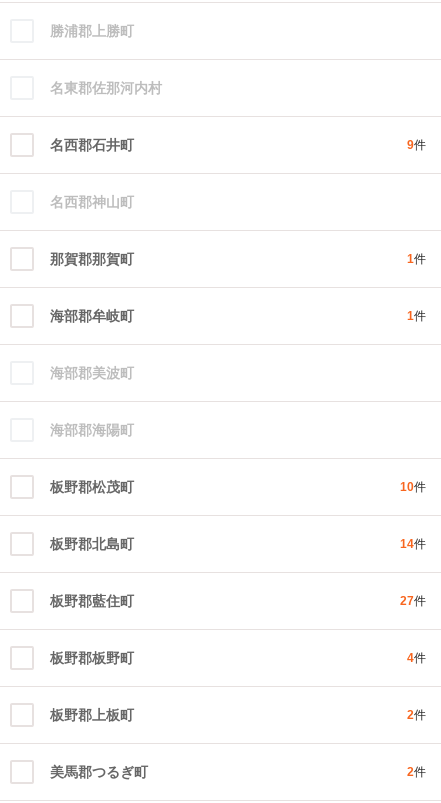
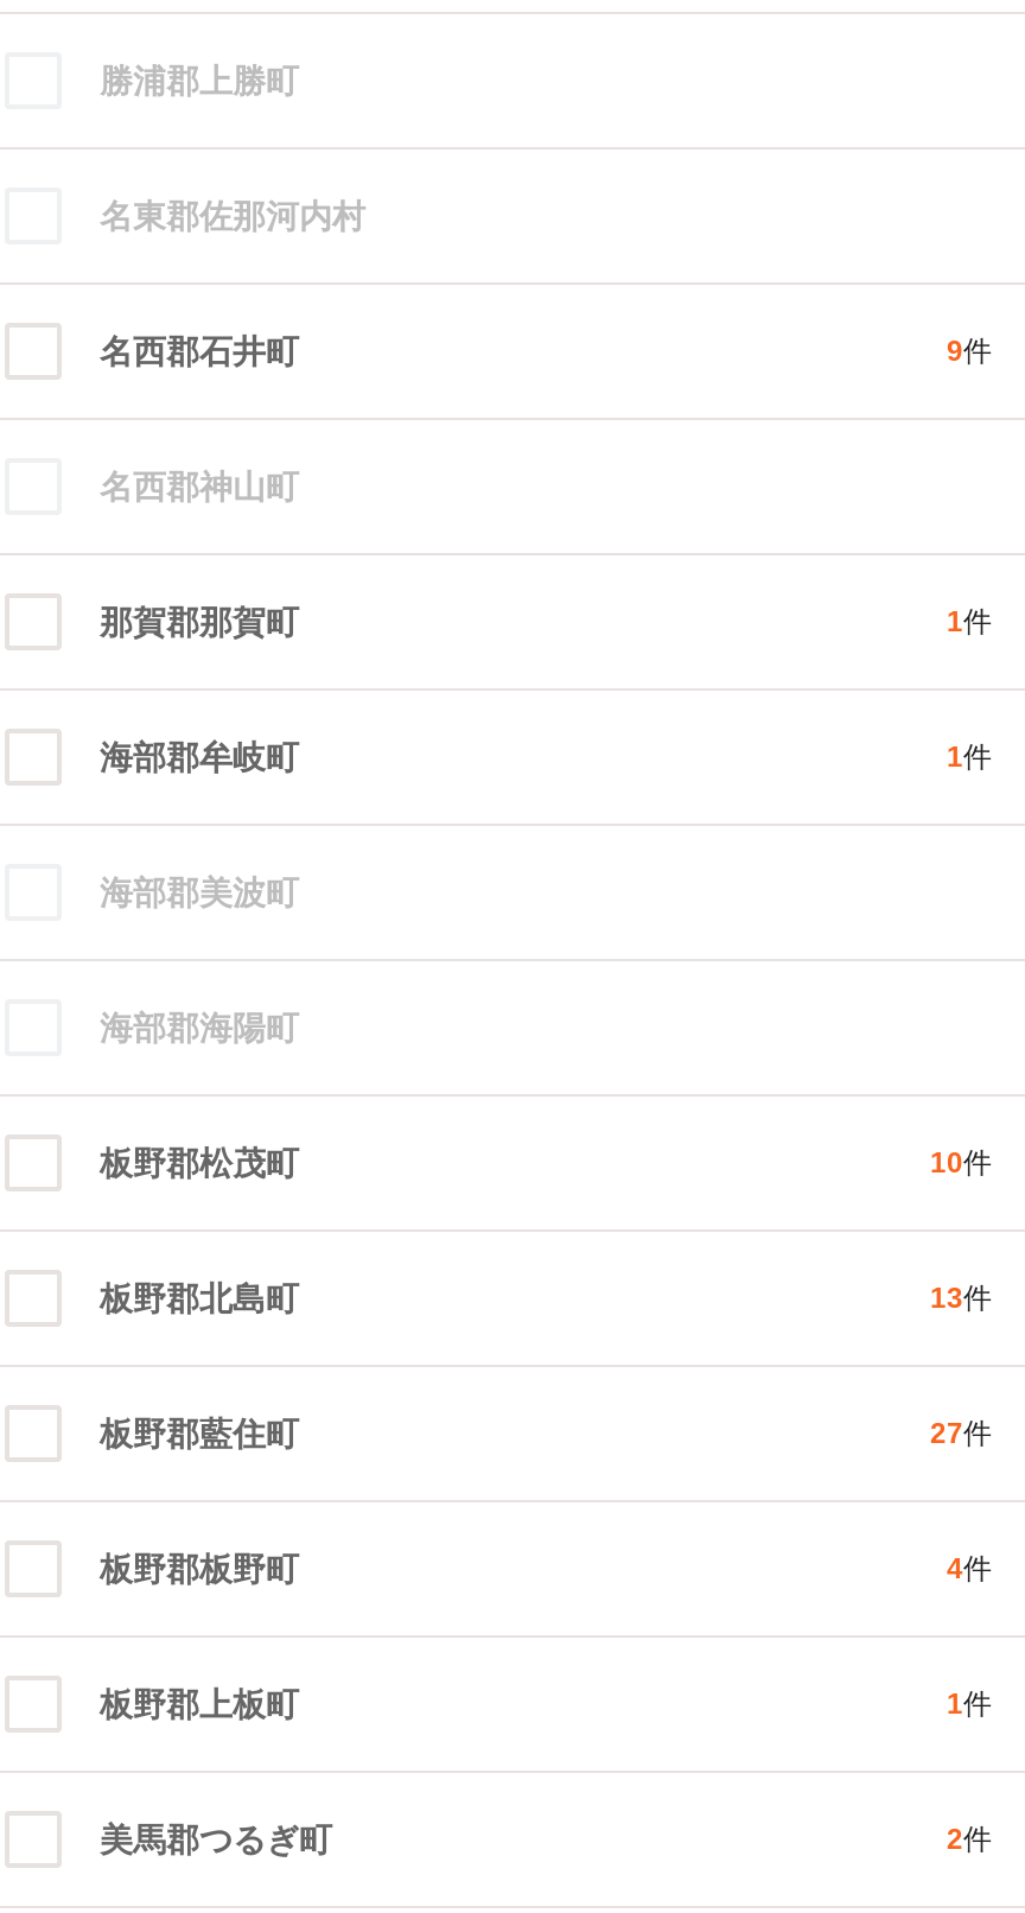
[400,537,426,551] 14件 -> [930,1282,992,1315] 13件
[407,708,426,722] 2件 -> [947,1688,992,1721] 1件

